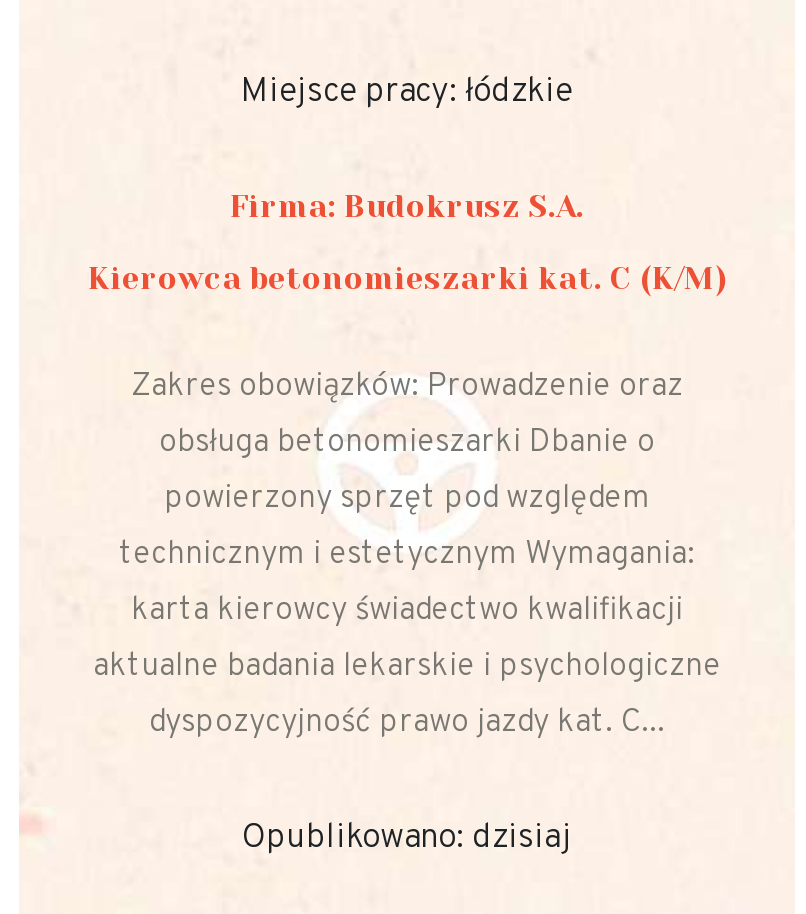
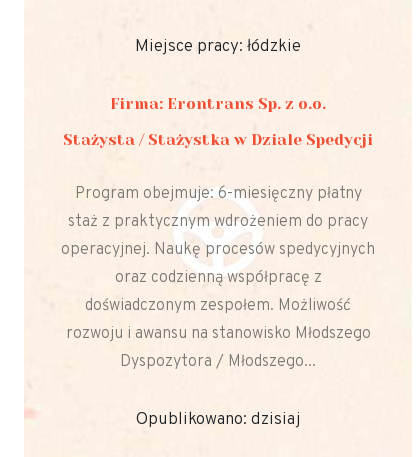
[230,189,584,225] Firma: Budokrusz S.A. -> [110,94,326,112] Firma: Erontrans Sp. z o.o.
[88,261,726,297] Kierowca betonomieszarki kat. C (K/M) -> [63,130,373,148] Stażysta / Stażystka w Dziale Spedycji
[93,367,721,743] Zakres obowiązków: Prowadzenie oraz | obsługa betonomieszarki Dbanie o | powierzony sprzęt pod względem | technicznym i estetycznym Wymagania: | karta kierowcy świadectwo kwalifikacji | aktualne badania lekarskie i psychologiczne | dyspozycyjność prawo jazdy kat. C... -> [61,183,375,371] Program obejmuje: 6-miesięczny płatny | staż z praktycznym wdrożeniem do pracy | operacyjnej. Naukę procesów spedycyjnych | oraz codzienną współpracę z | doświadczonym zespołem. Możliwość | rozwoju i awansu na stanowisko Młodszego | Dyspozytora / Młodszego...

